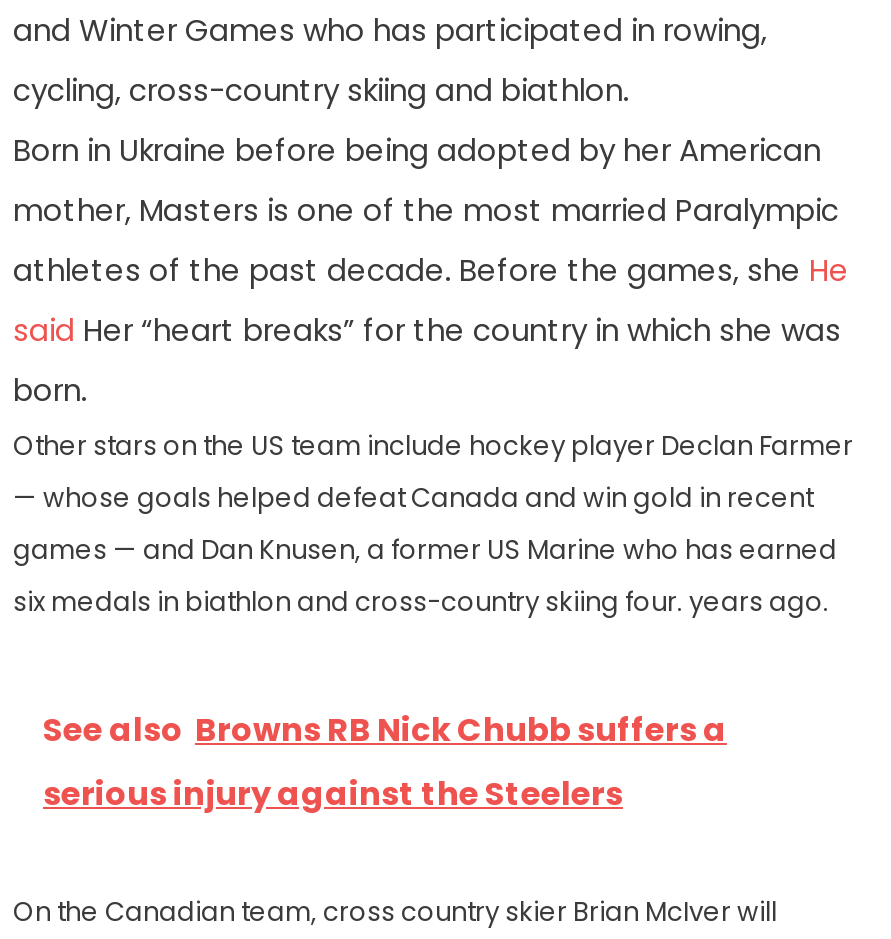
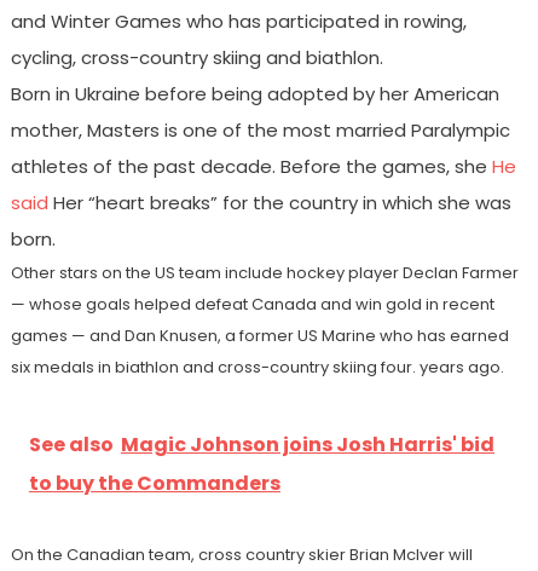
[43,707,727,817] See also Browns RB Nick Chubb suffers a | serious injury against the Steelers -> [29,431,494,497] See also Magic Johnson joins Josh Harris' bid | to buy the Commanders

